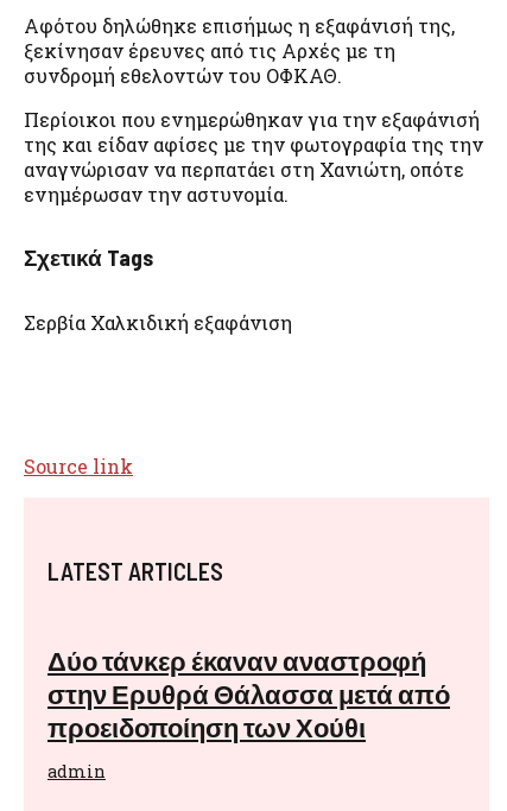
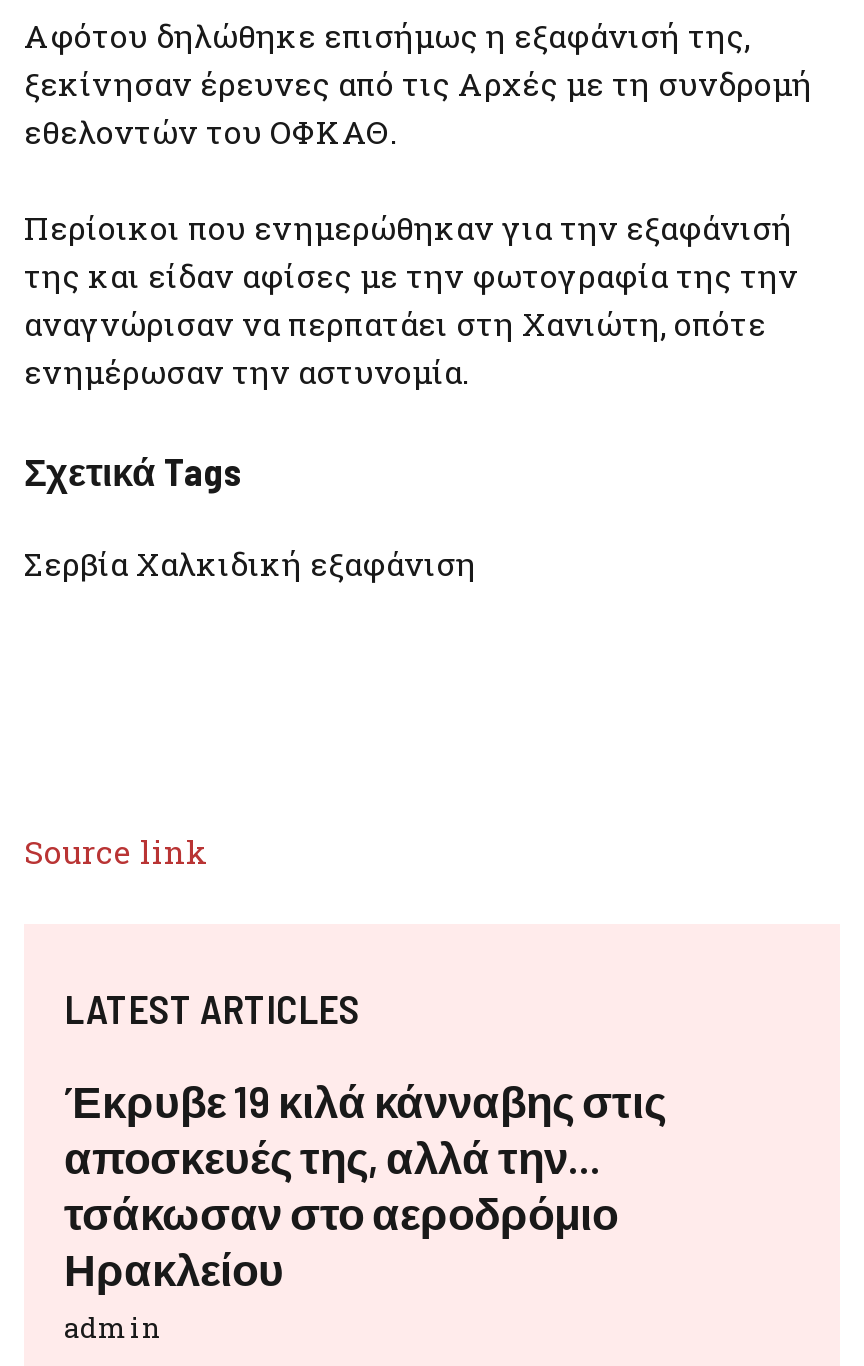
moved [24,454,133,479] -> [24,830,208,872]: Source link
[47,645,450,742] Δύο τάνκερ έκαναν αναστροφή | στην Ερυθρά Θάλασσα μετά από | προειδοποίηση των Χούθι -> [64,1074,666,1294] Έκρυβε 19 κιλά κάνναβης στις | αποσκευές της, αλλά την… | τσάκωσαν στο αεροδρόμιο | Ηρακλείου

